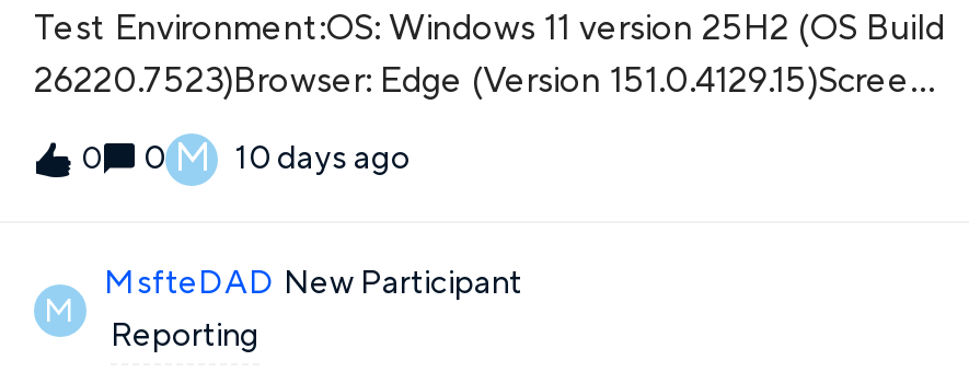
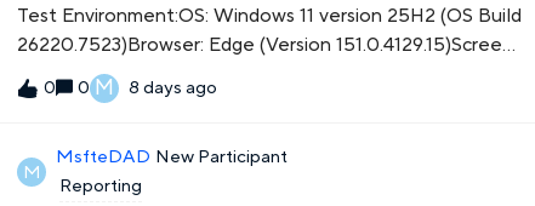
[235,137,411,179] 10 days ago -> [129,76,217,99] 8 days ago

